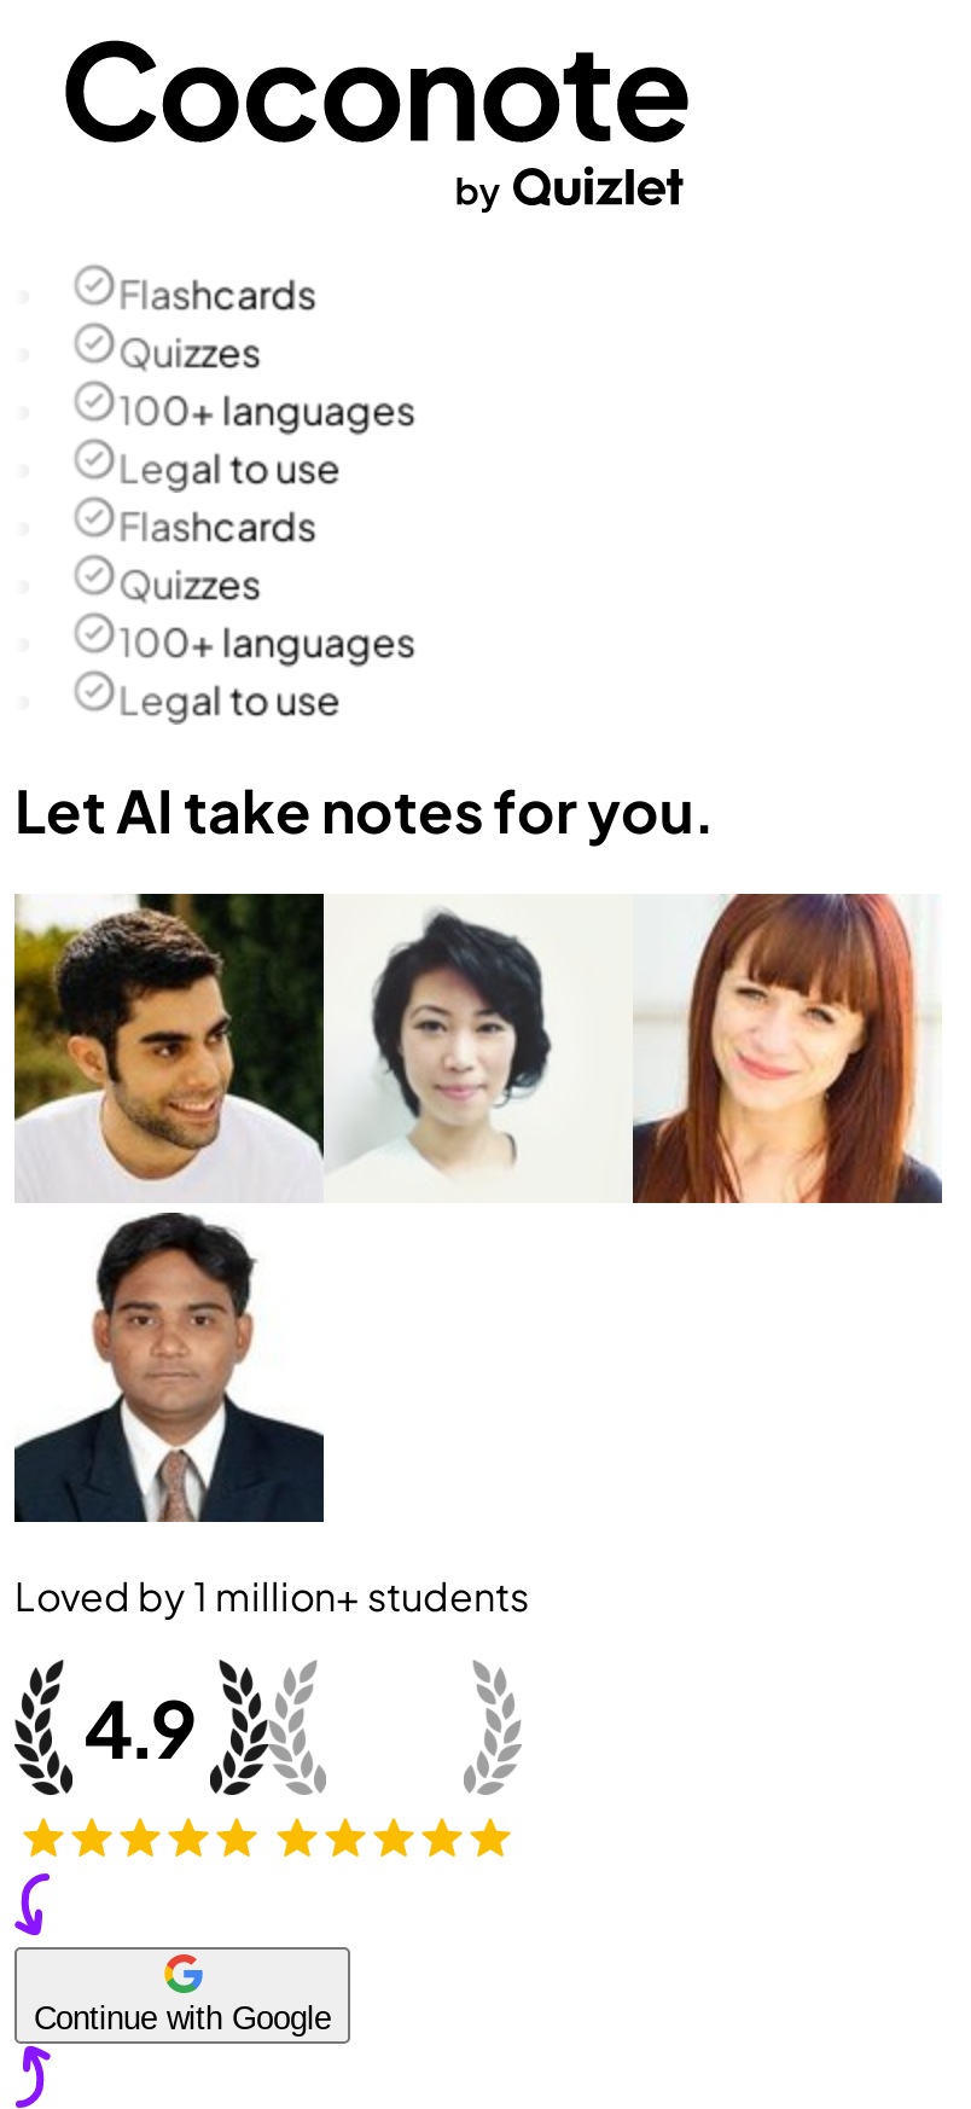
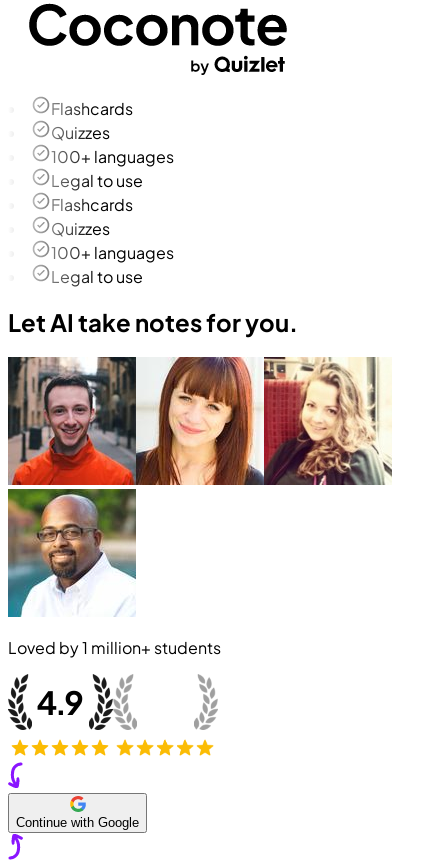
[12,891,944,1524] [image] -> [7,356,393,618] [image]

